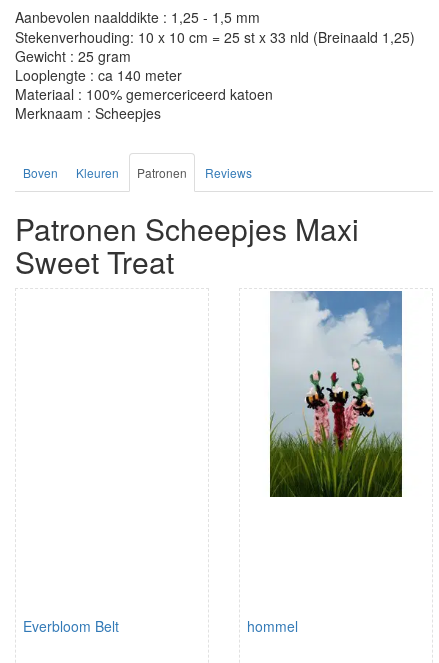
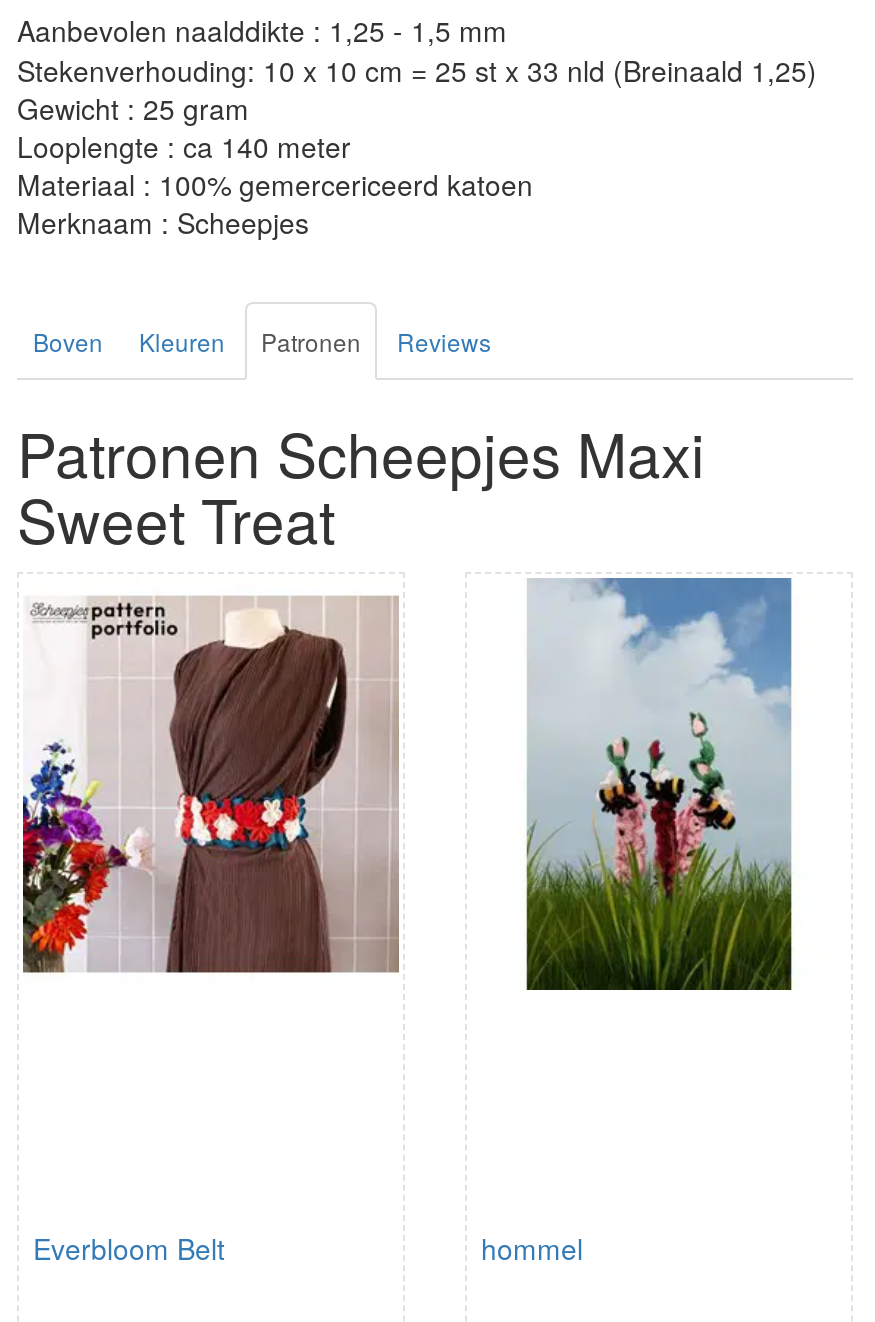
none -> [21,594,401,974] [image]

